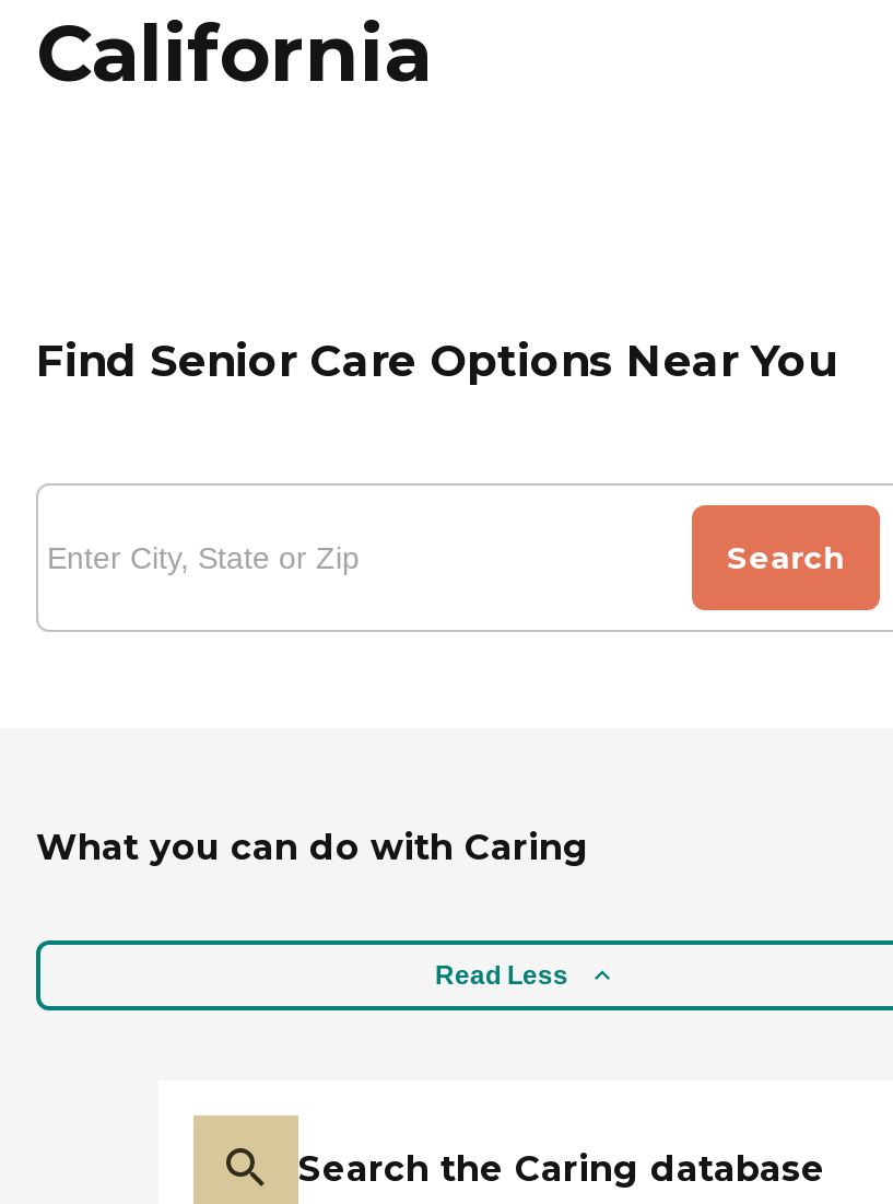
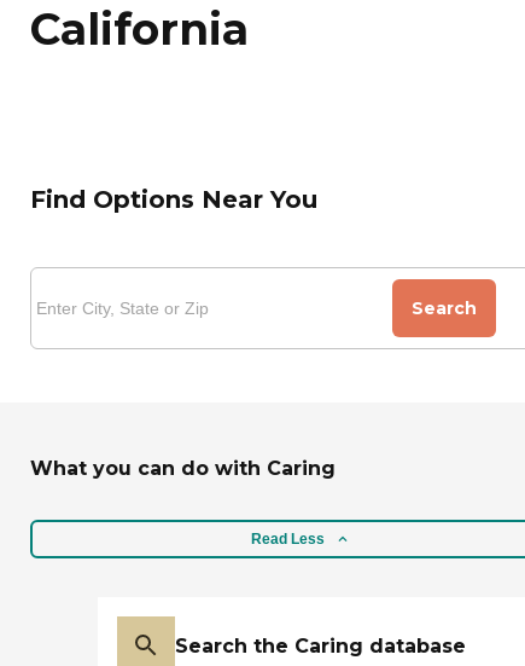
[36,334,836,387] Find Senior Care Options Near You -> [30,185,317,214] Find Options Near You

